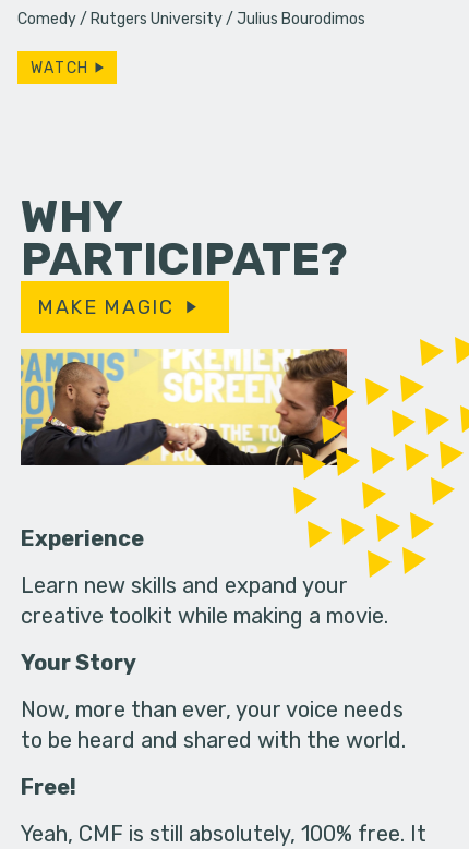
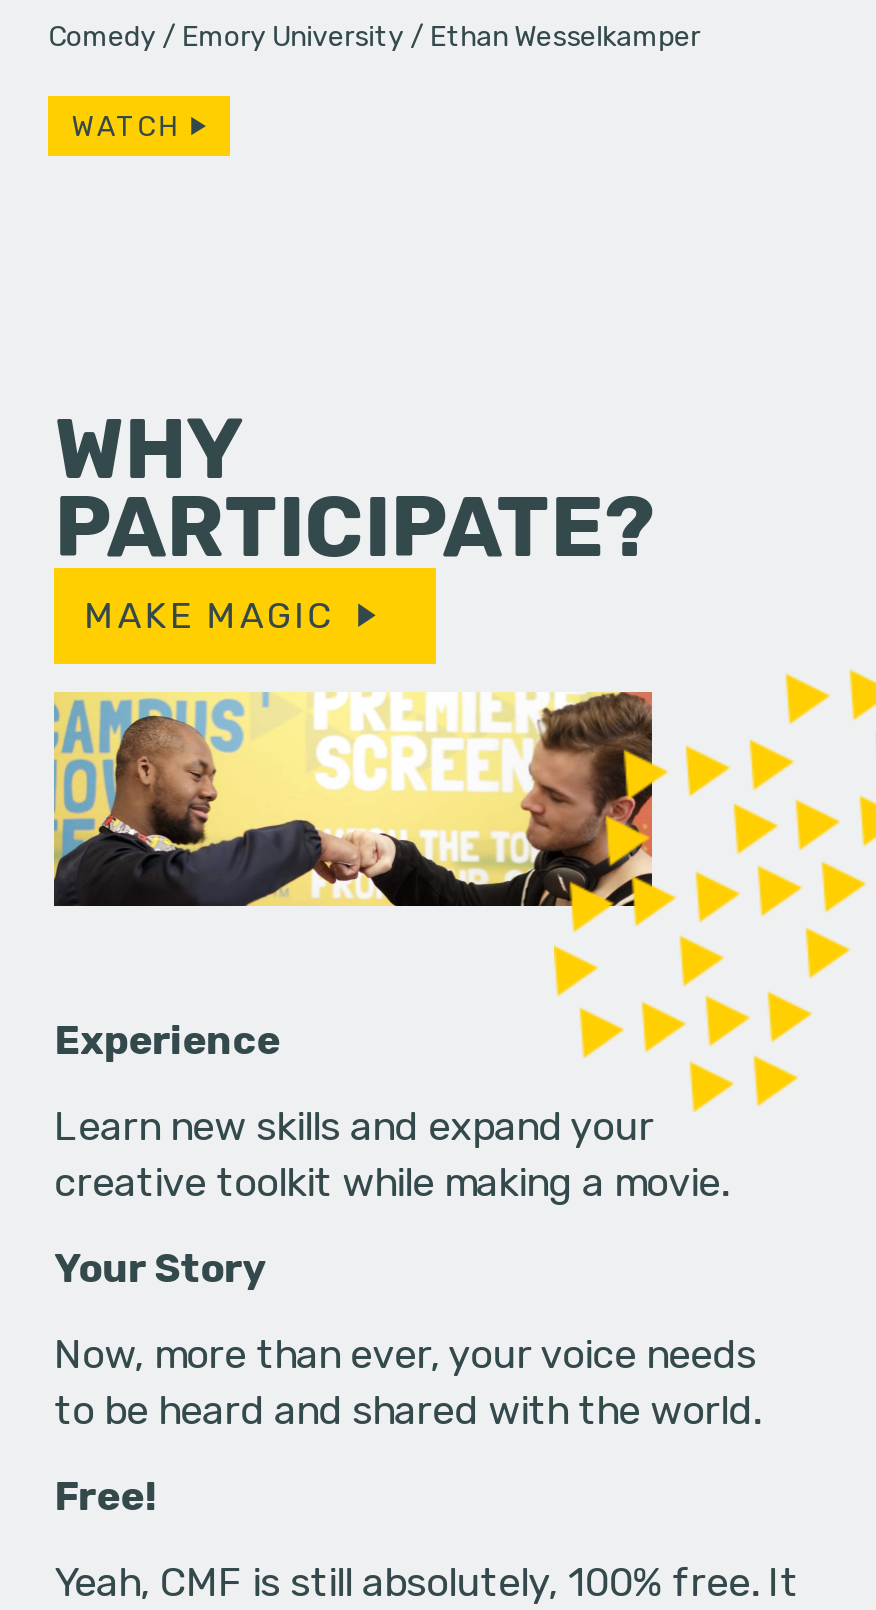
[91,10,365,28] Rutgers University | Julius Bourodimos -> [182,20,700,54] Emory University | Ethan Wesselkamper

